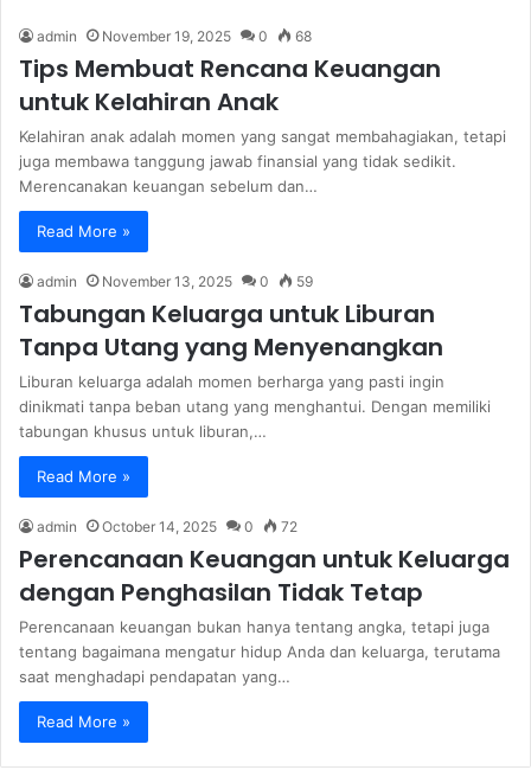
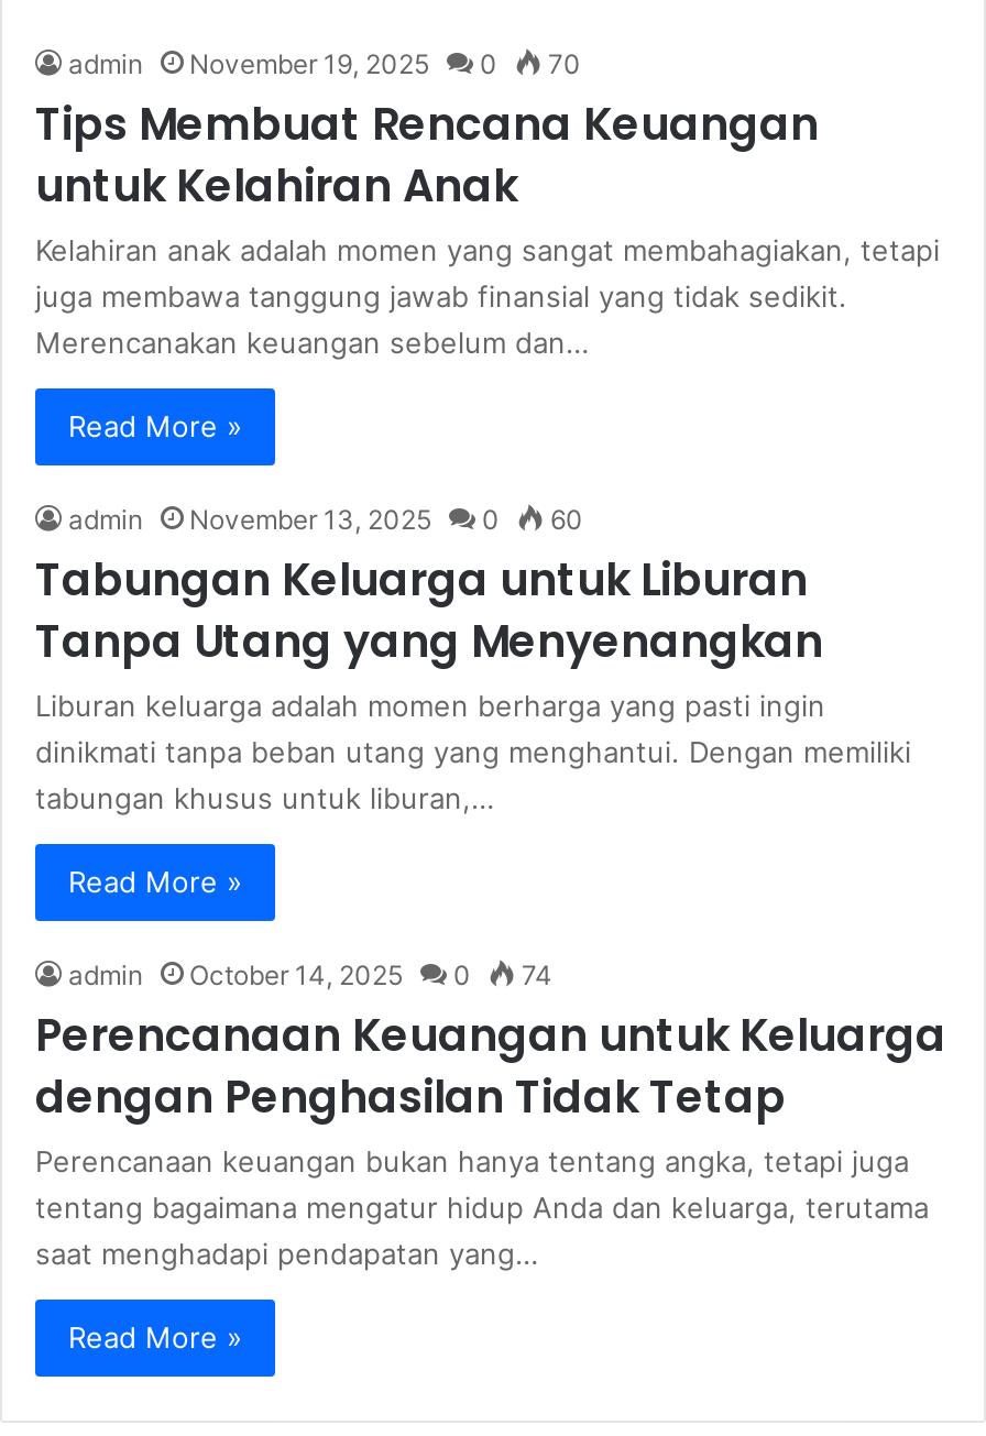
[37,27,312,45] admin November 19, 2025 0 68 -> [68,47,581,80] admin November 19, 2025 0 70
[37,272,313,290] admin November 13, 2025 0 59 -> [68,503,583,536] admin November 13, 2025 0 60
[37,518,298,535] admin October 14, 2025 0 72 -> [68,958,552,991] admin October 14, 2025 0 74

